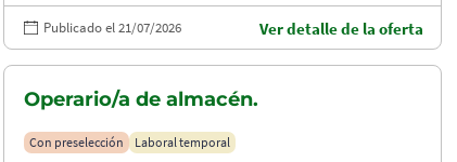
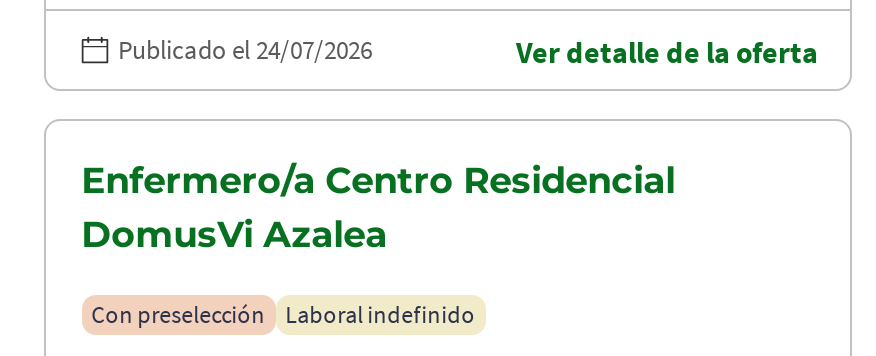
[43,19,181,37] Publicado el 21/07/2026 -> [118,32,372,66] Publicado el 24/07/2026
[23,87,258,111] Operario/a de almacén. -> [81,160,675,258] Enfermero/a Centro Residencial | DomusVi Azalea
[134,134,230,150] Laboral temporal -> [285,300,475,330] Laboral indefinido

